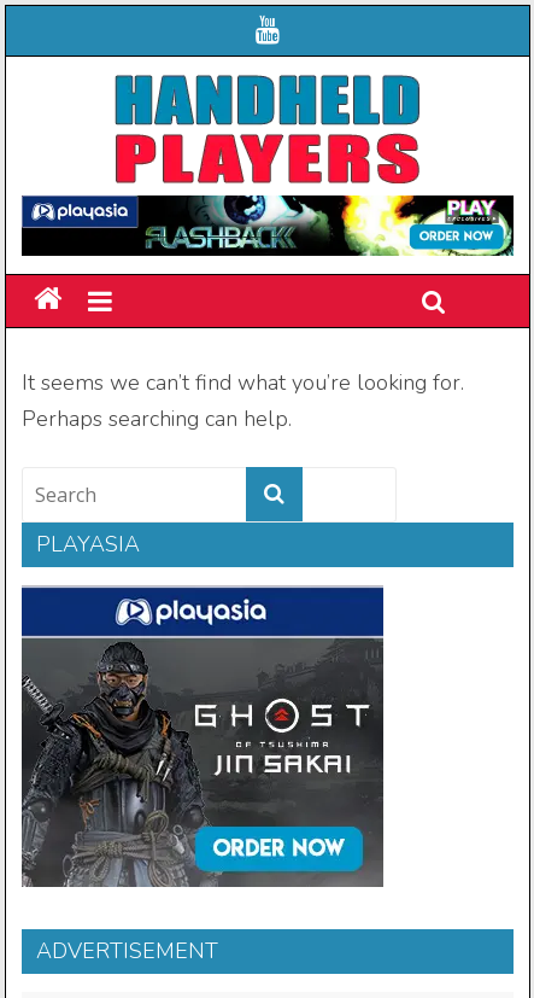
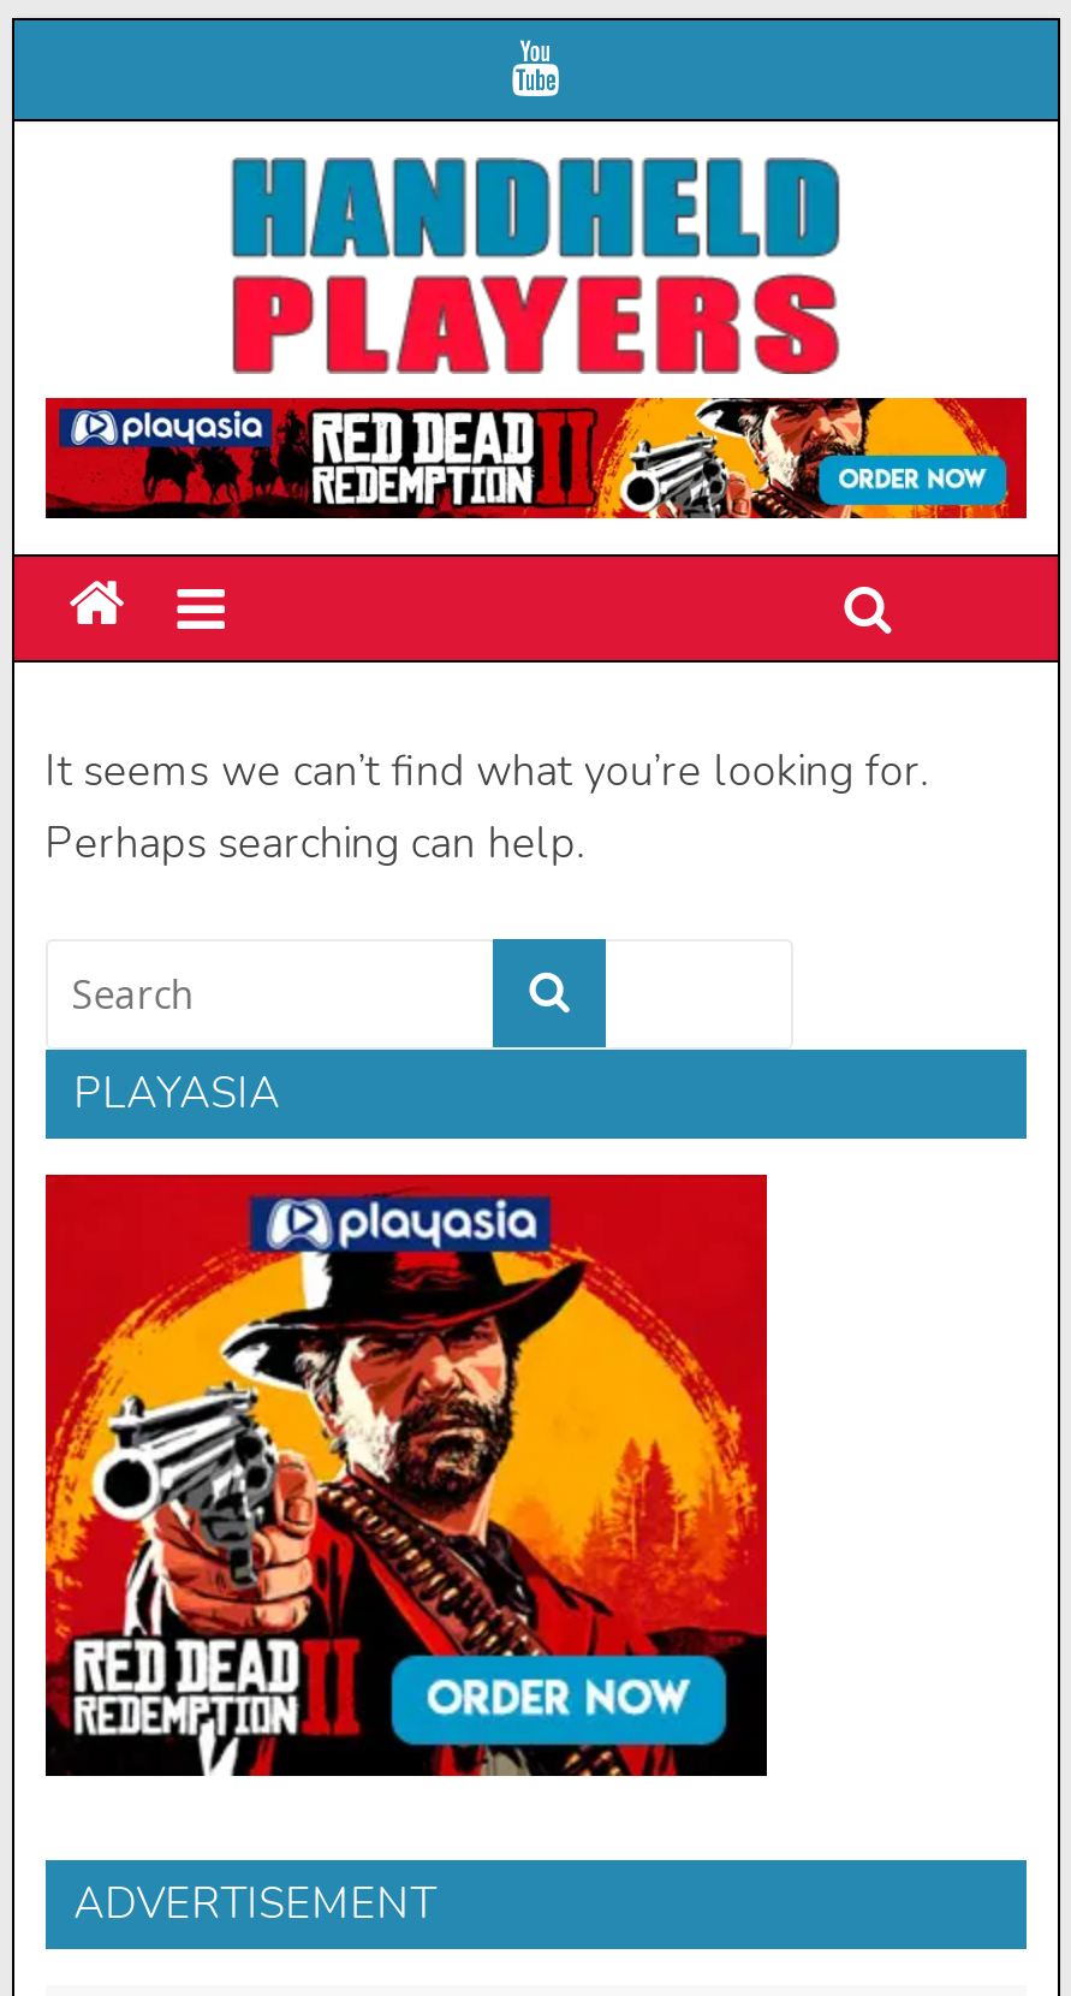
[20,194,515,257] [image] -> [43,396,1029,521] [image]
[20,585,385,888] [image] -> [43,1172,769,1778] [image]

